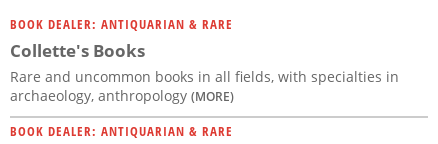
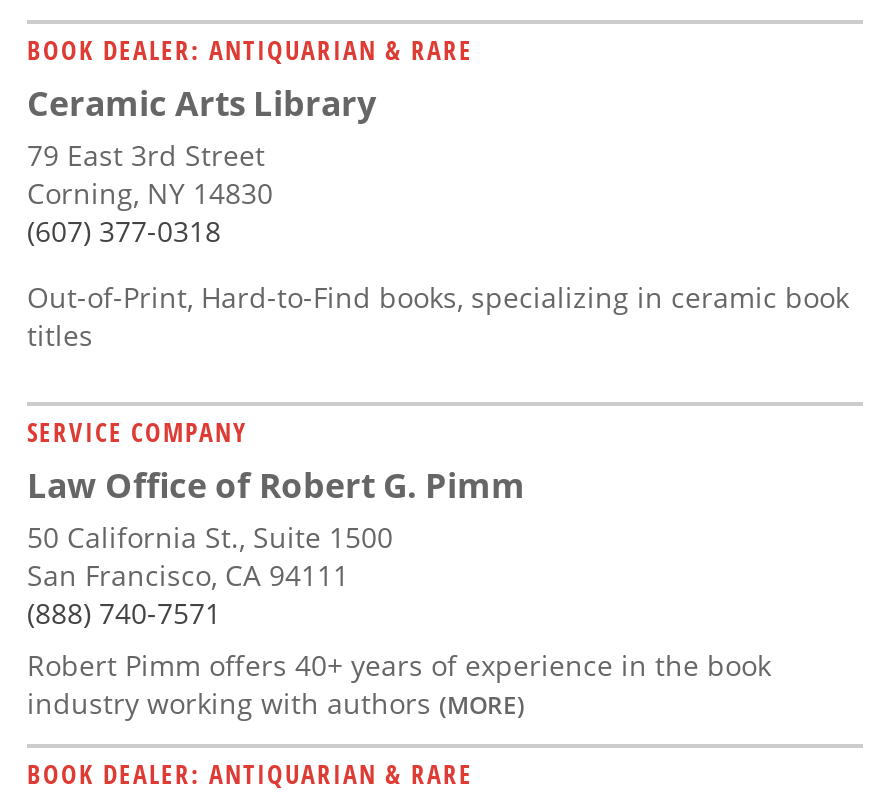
[10,39,399,105] Collette's Books | Rare and uncommon books in all fields, with specialties in | archaeology, anthropology (MORE) -> [27,81,849,723] Ceramic Arts Library | 79 East 3rd Street | Corning, NY 14830 | (607) 377-0318 | Out-of-Print, Hard-to-Find books, specializing in ceramic book | titles | SERVICE COMPANY | Law Office of Robert G. Pimm | 50 California St., Suite 1500 | San Francisco, CA 94111 | (888) 740-7571 | Robert Pimm offers 40+ years of experience in the book | industry working with authors (MORE)

